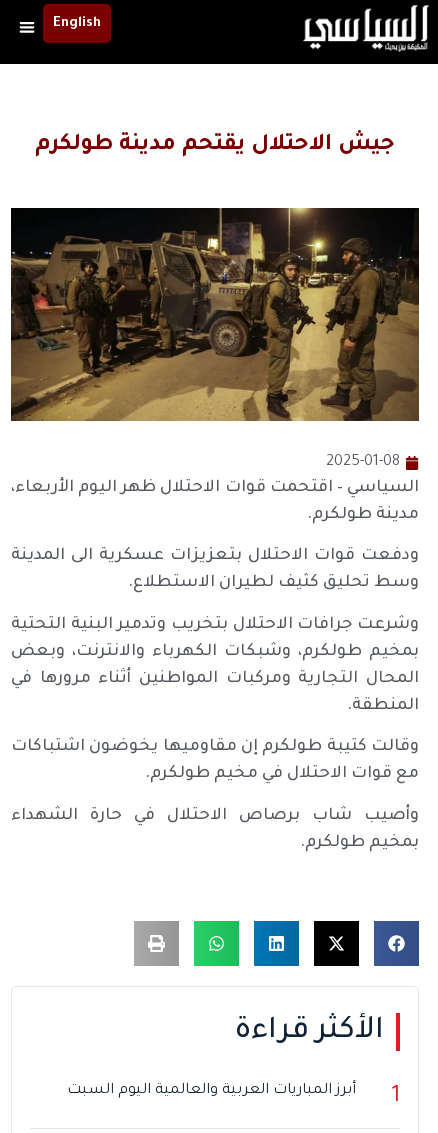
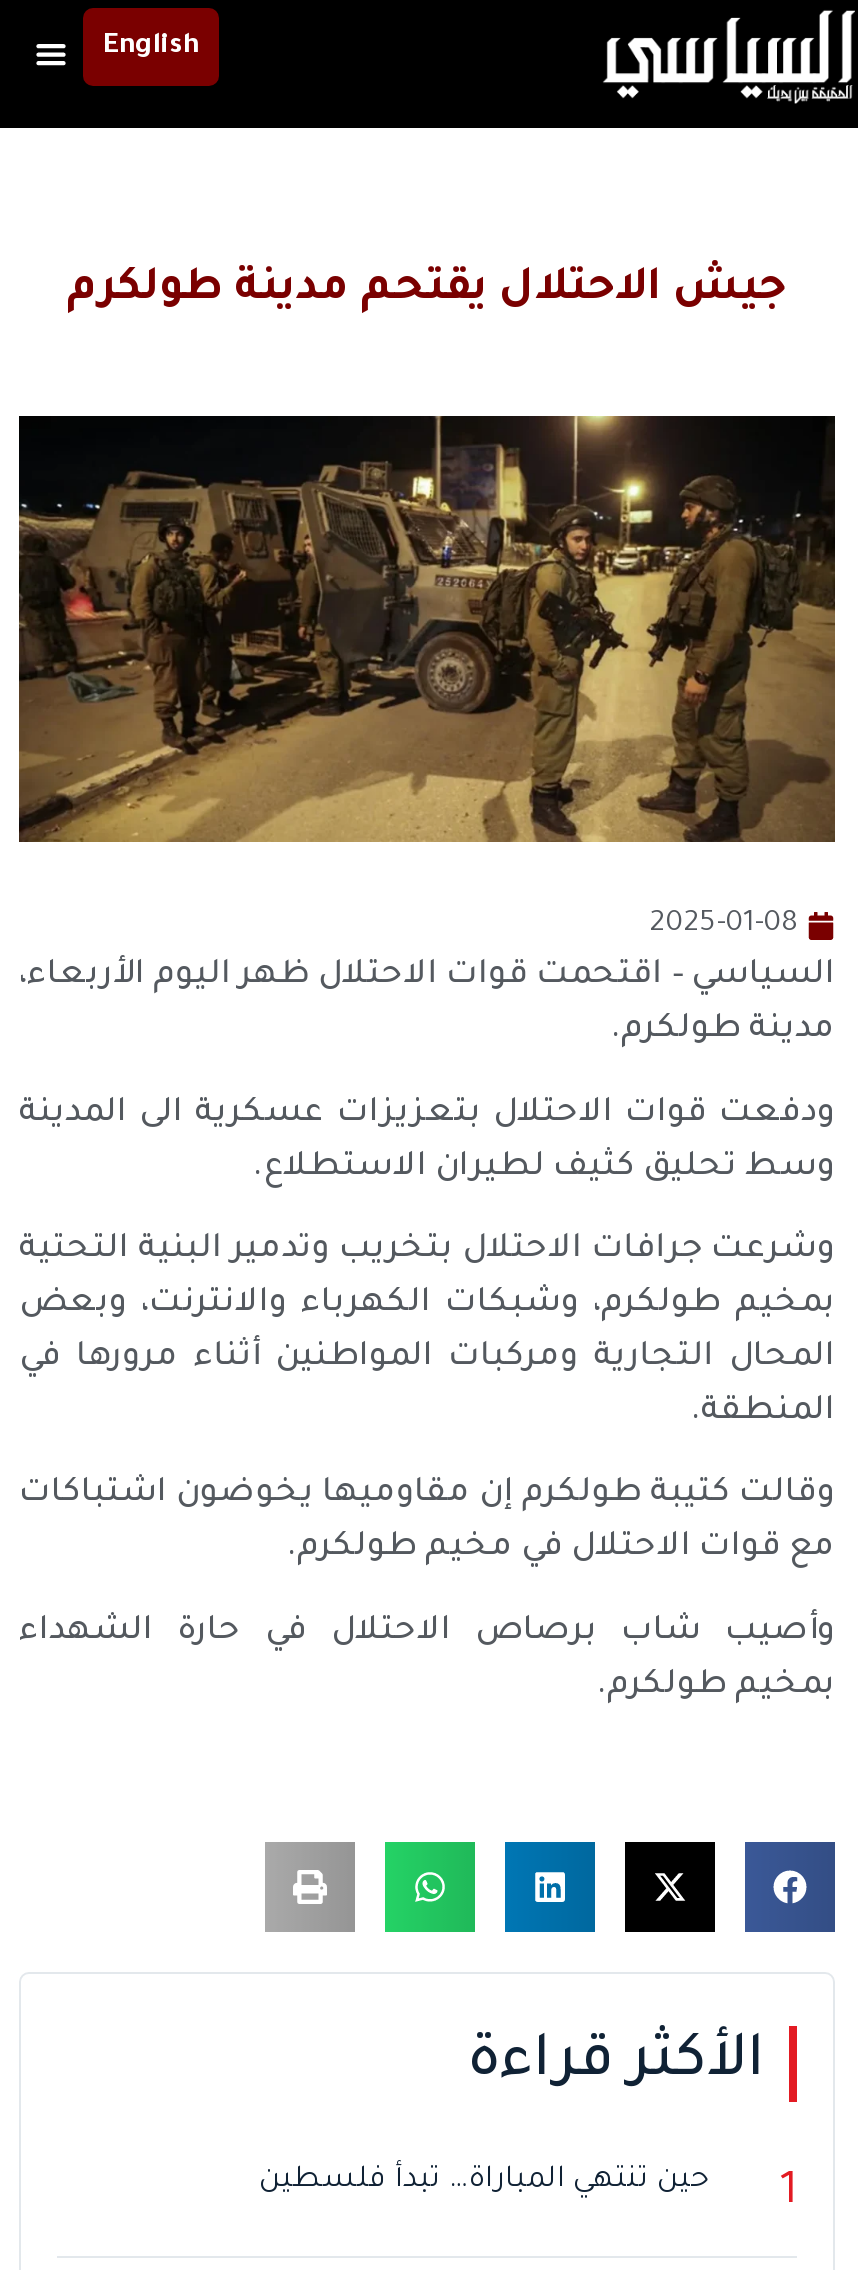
[67,1083,356,1099] أبرز المباريات العربية والعالمية اليوم السبت -> [259,2166,709,2198] حين تنتهي المباراة… تبدأ فلسطين

